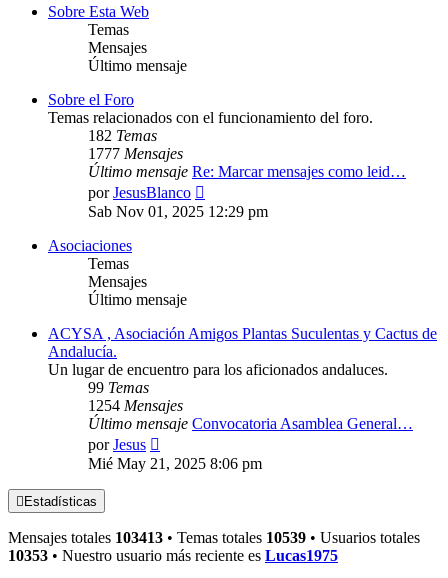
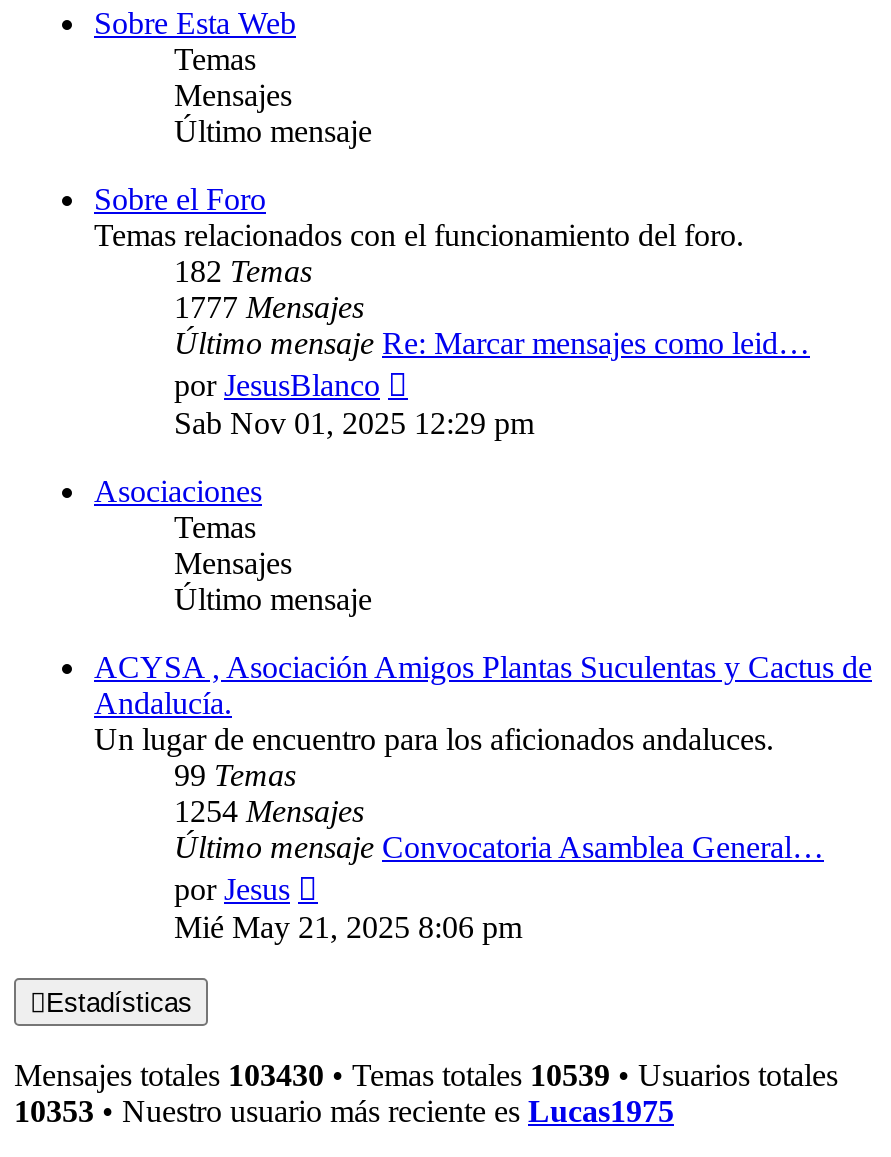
[8,529,420,546] Mensajes totales 103413 • Temas totales 10539 • Usuarios totales -> [14,1058,838,1092] Mensajes totales 103430 • Temas totales 10539 • Usuarios totales

